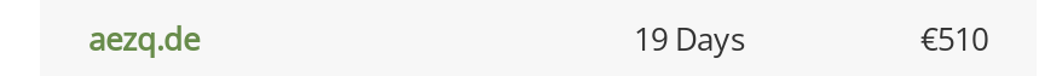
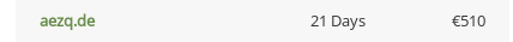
[634,17,745,60] 19 Days -> [310,10,365,31] 21 Days

